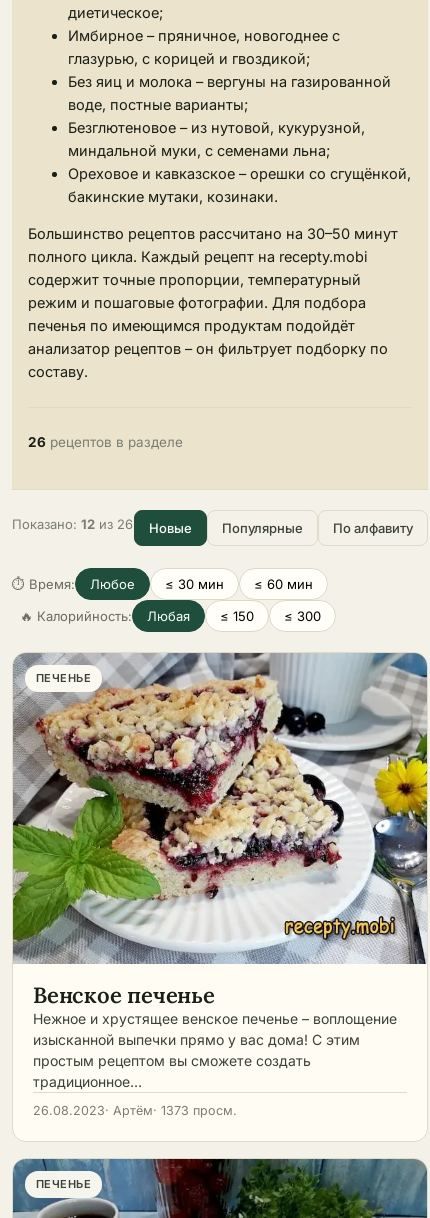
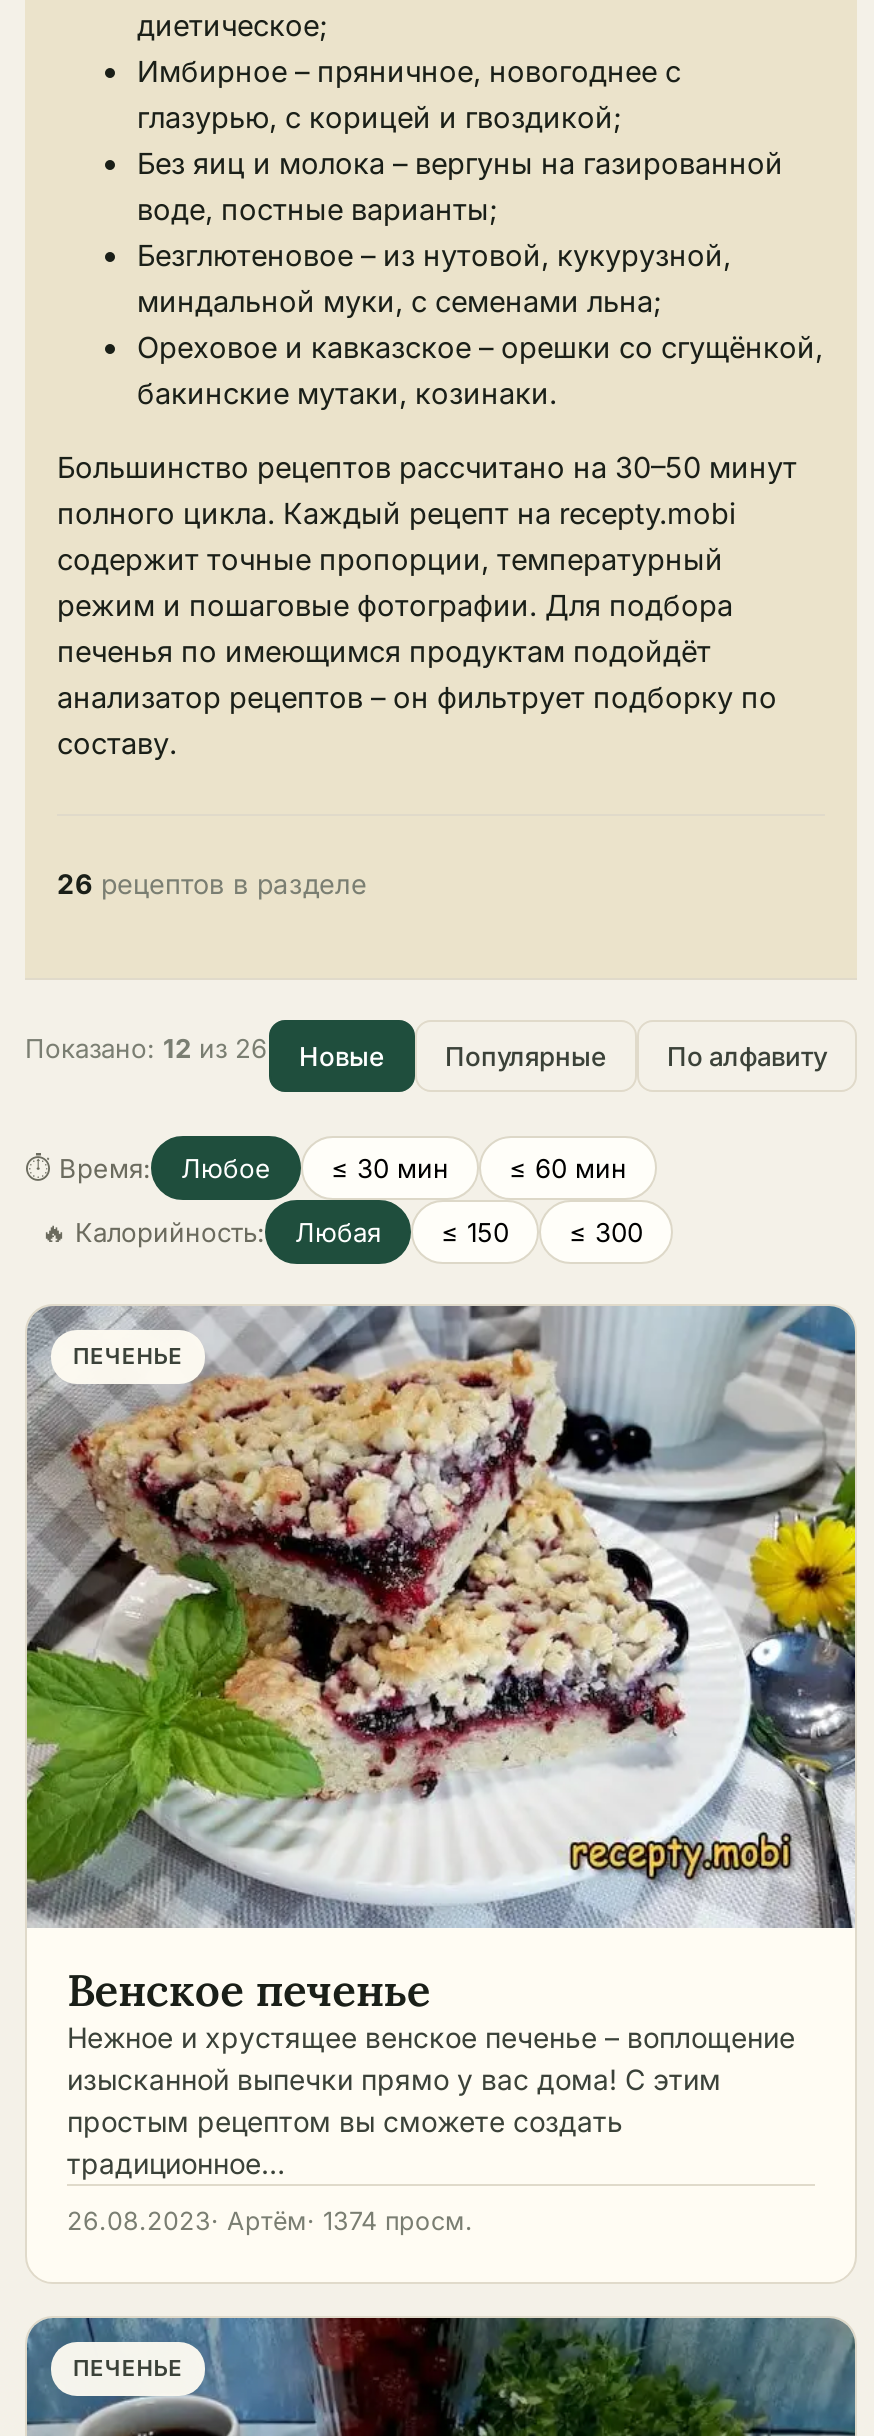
[33,1102,237,1117] 26.08.2023 · Артём · 1373 просм. -> [67,2205,473,2235] 26.08.2023 · Артём · 1374 просм.

